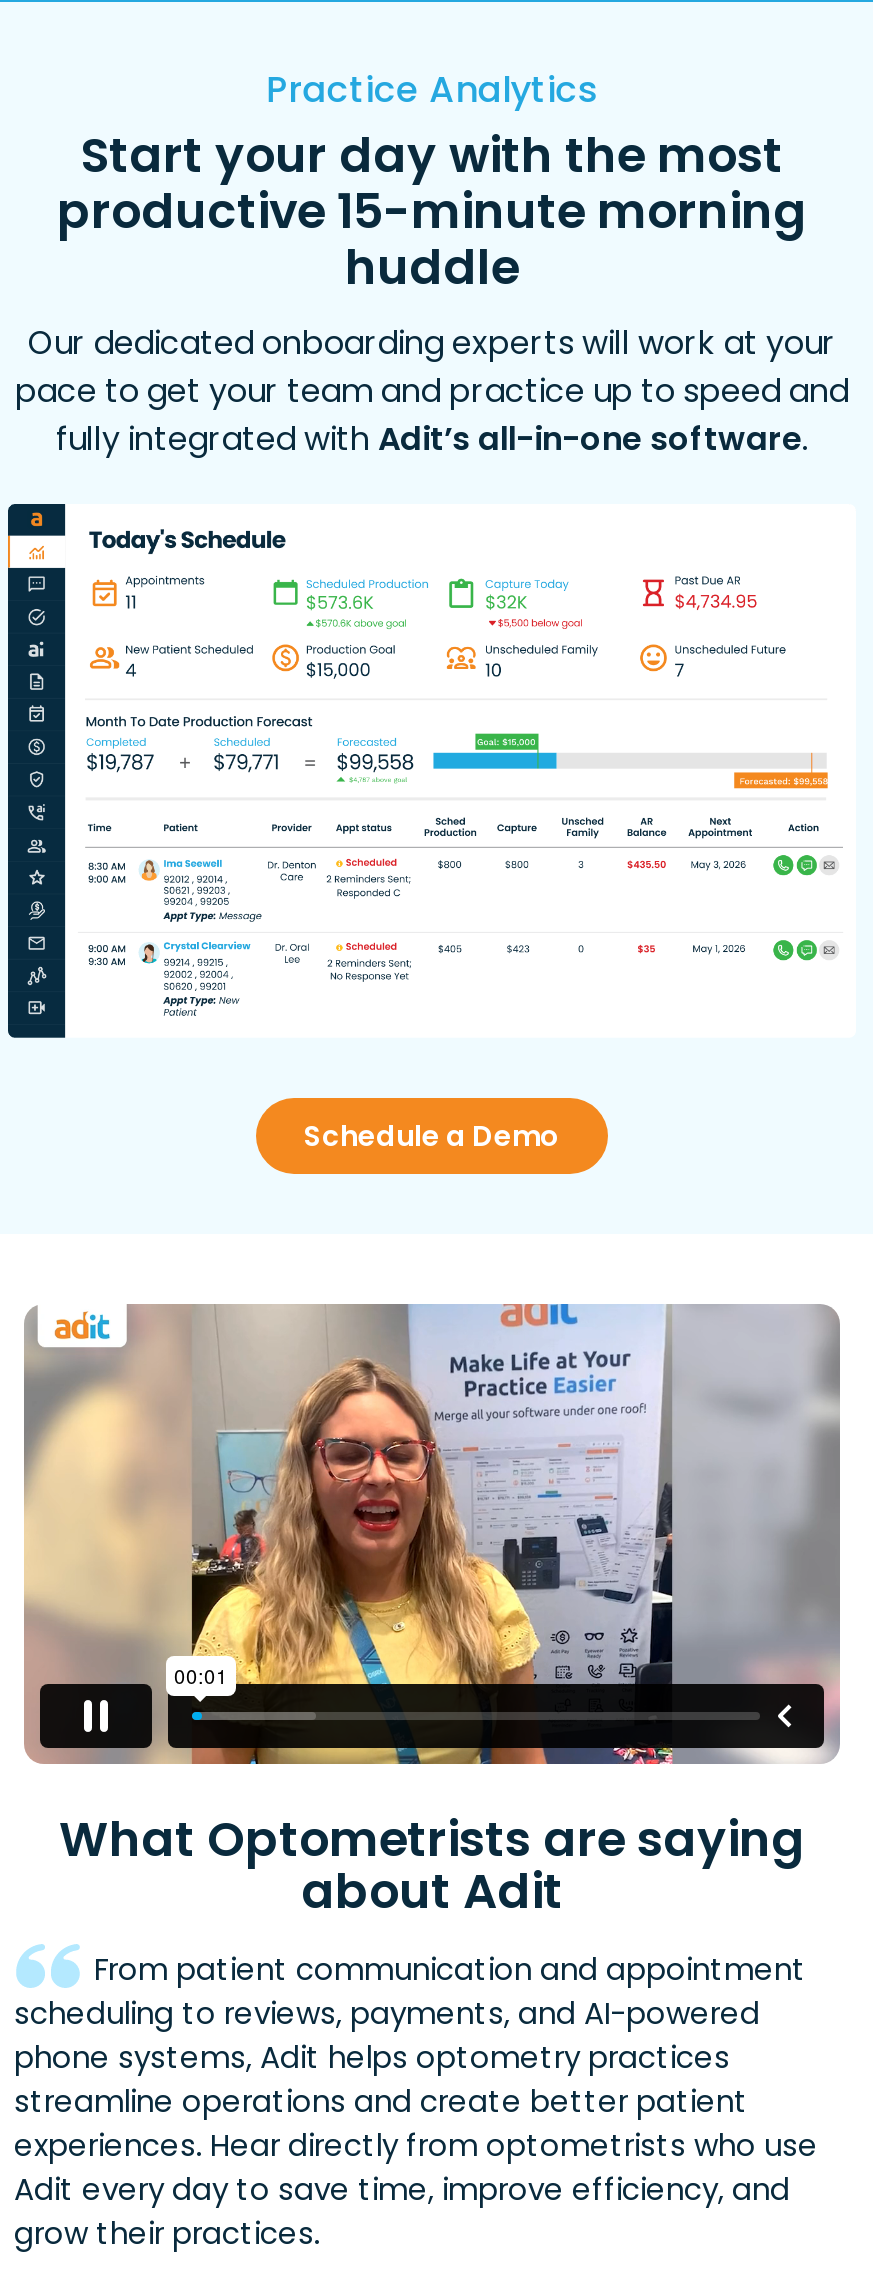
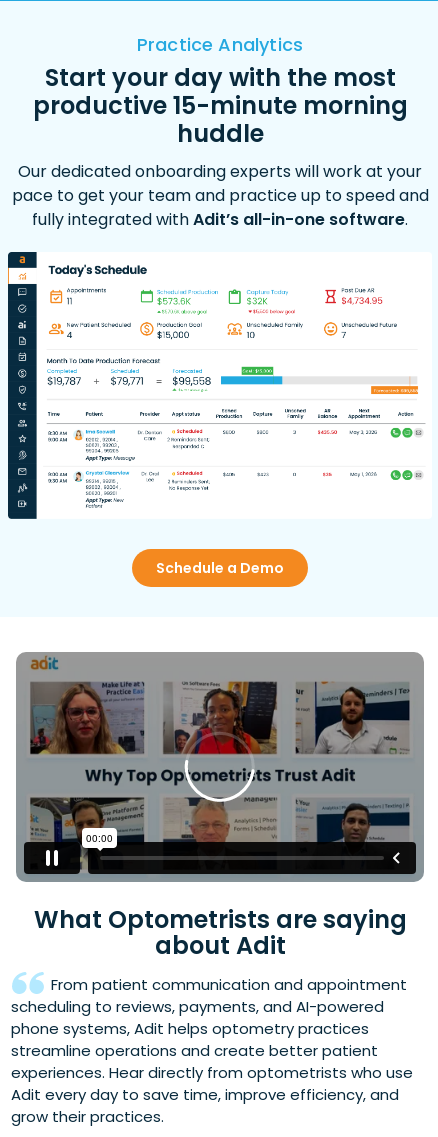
[24,1304,840,1766] [image] -> [16,651,424,882] [image]

